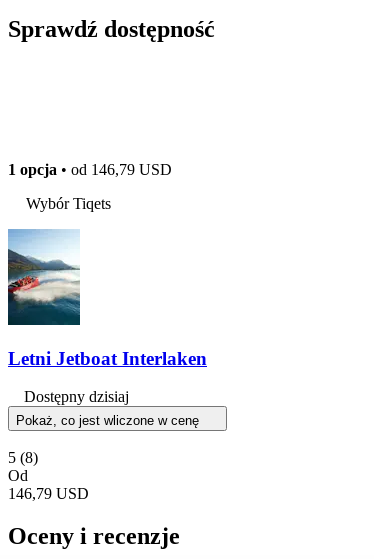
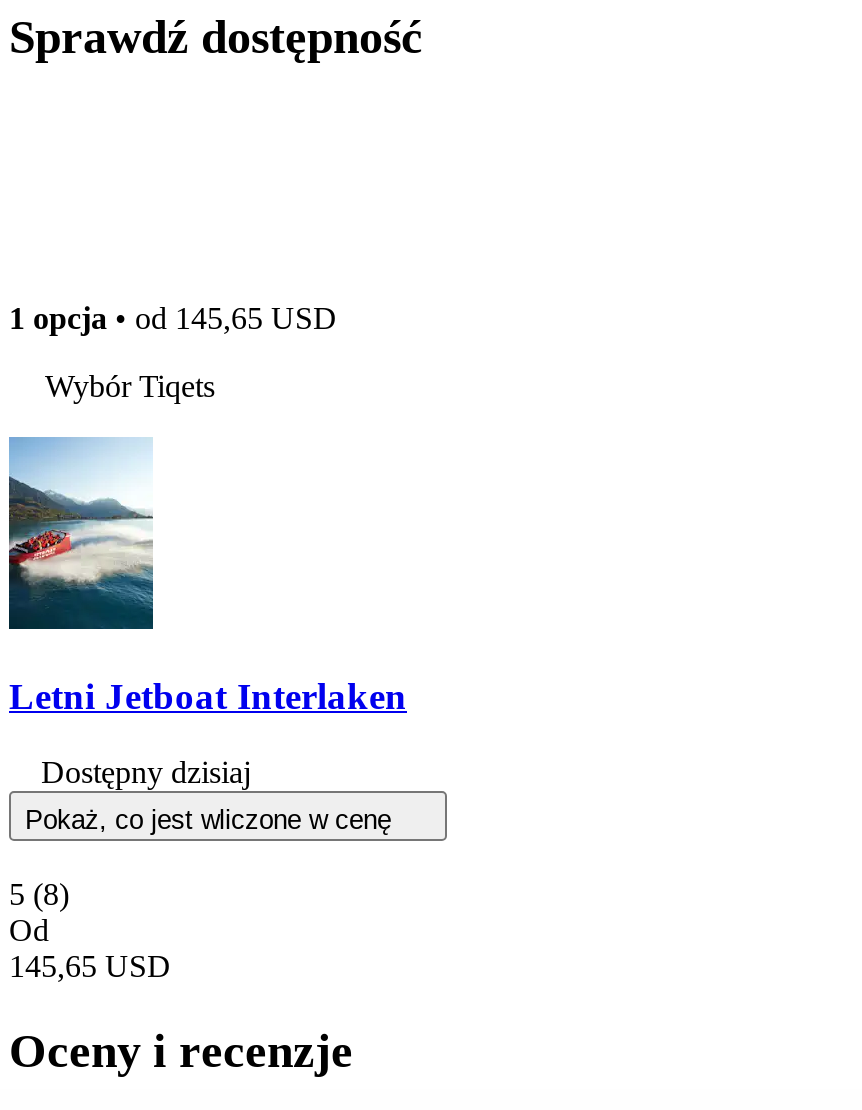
[8,161,172,178] 1 opcja • od 146,79 USD -> [9,301,337,335] 1 opcja • od 145,65 USD
[8,485,89,502] 146,79 USD -> [9,950,171,984] 145,65 USD

